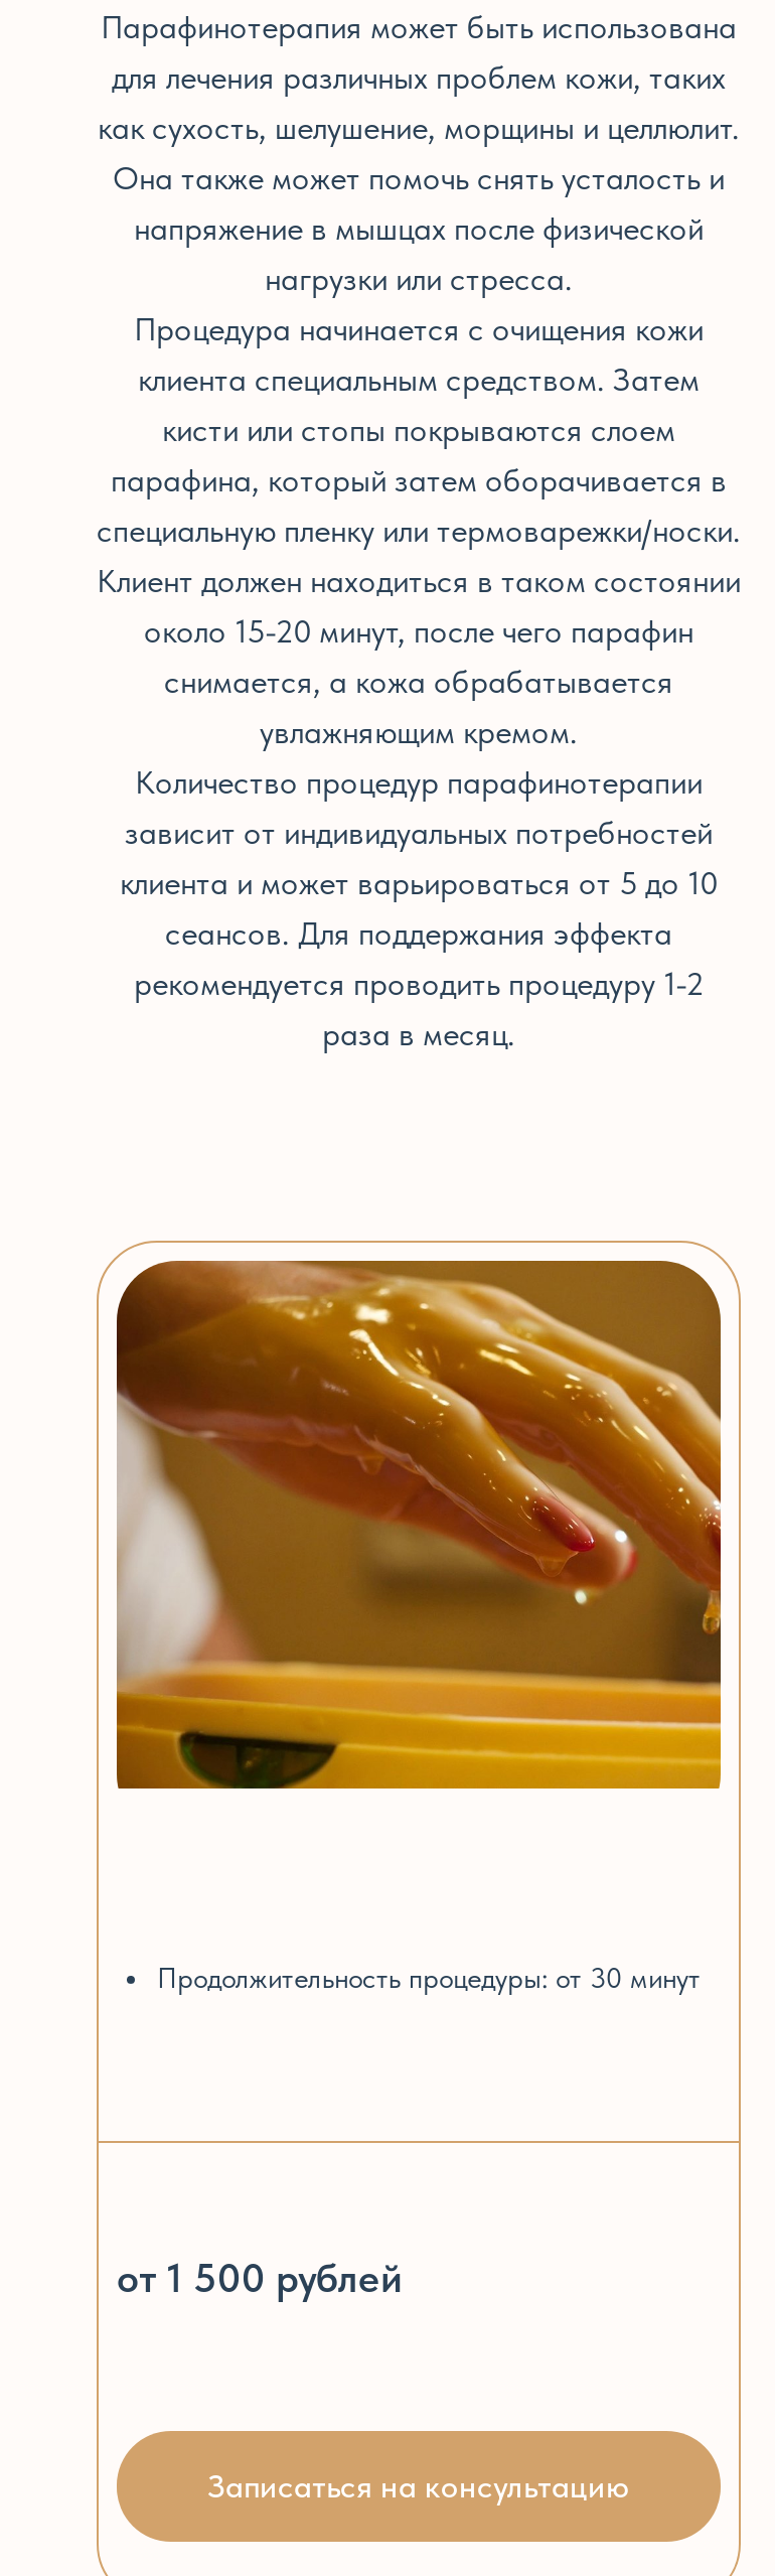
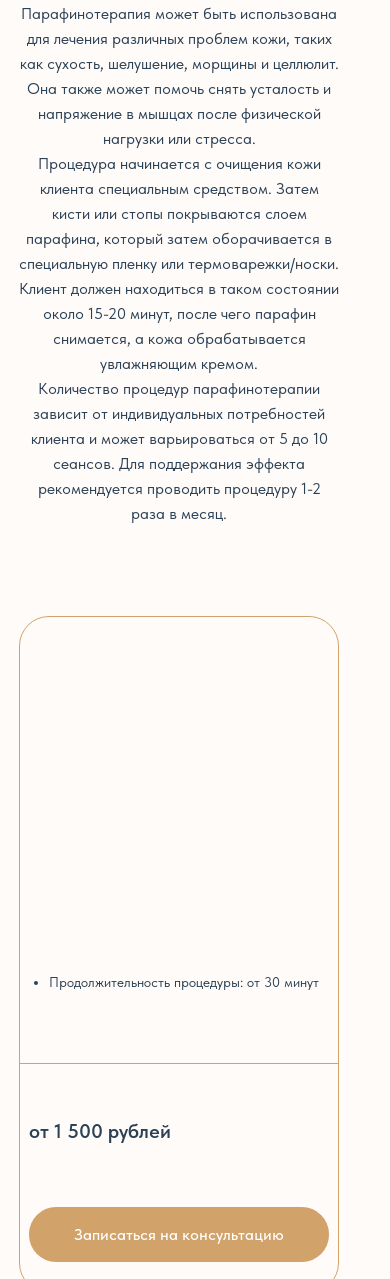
[115,1259,723,1791] [image] -> none

